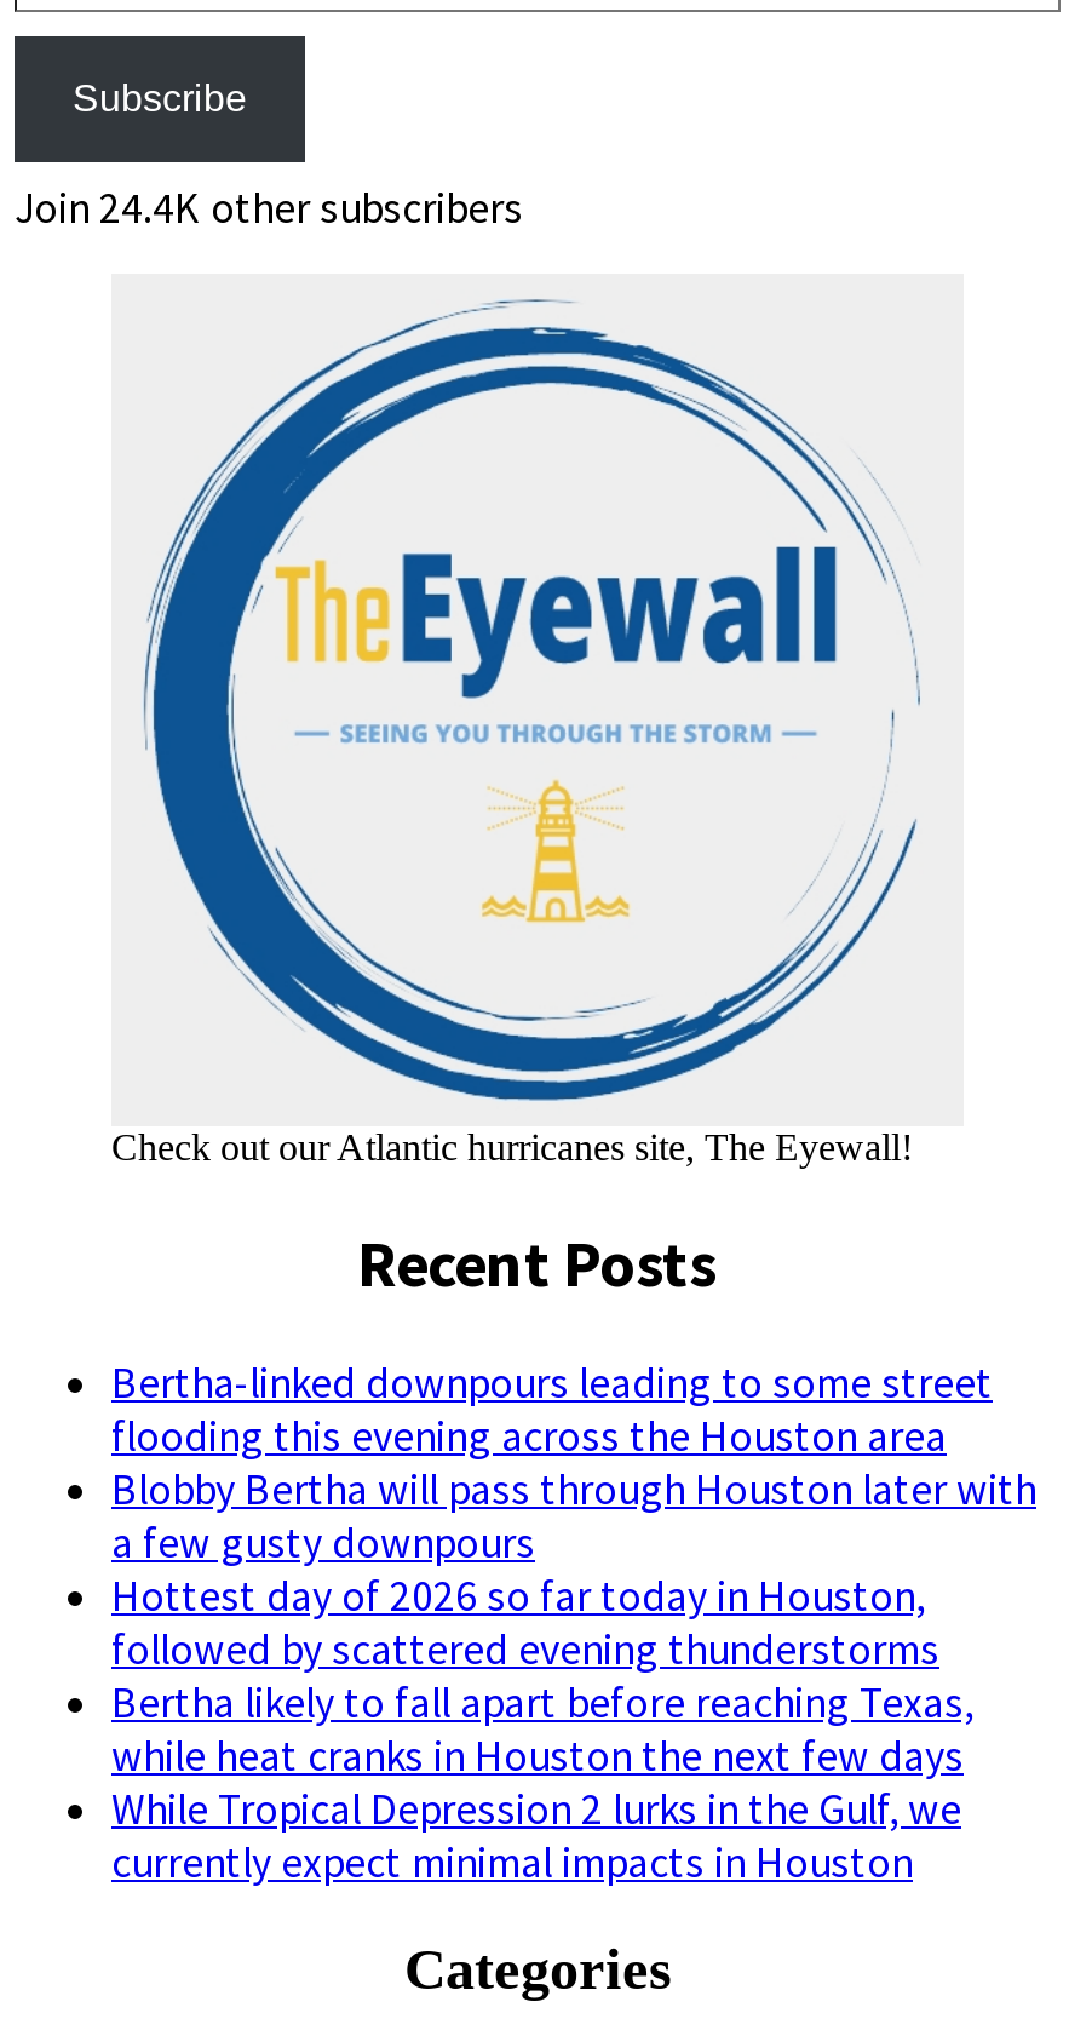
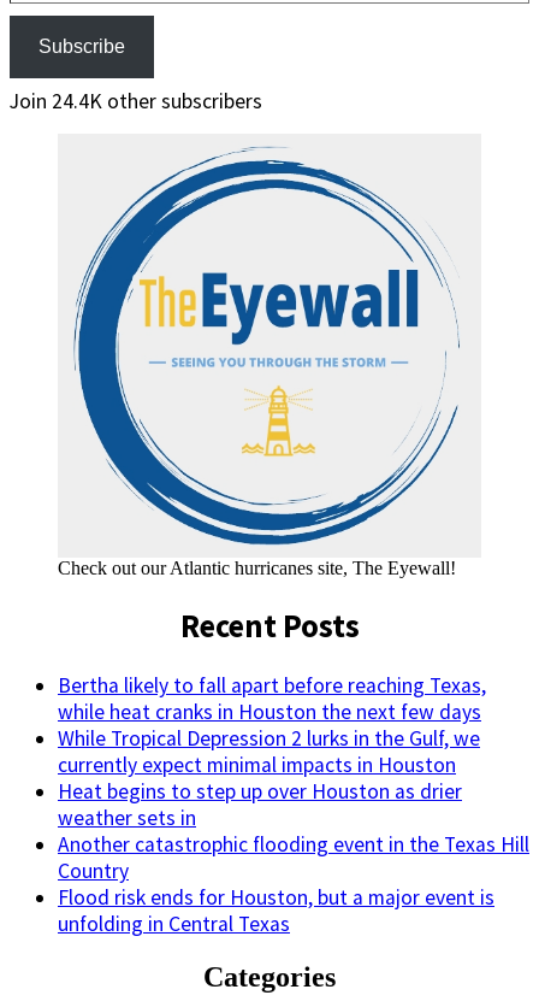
[111,1356,1036,1676] Bertha-linked downpours leading to some street | flooding this evening across the Houston area | Blobby Bertha will pass through Houston later with | a few gusty downpours | Hottest day of 2026 so far today in Houston, | followed by scattered evening thunderstorms -> none
moved [111,1676,973,1889] -> [58,672,486,778]: Bertha likely to fall apart before reaching Texas, | while heat cranks in Houston the next few days | While Tropical Depression 2 lurks in the Gulf, we | currently expect minimal impacts in Houston
none -> [58,778,529,937] Heat begins to step up over Houston as drier | weather sets in | Another catastrophic flooding event in the Texas Hill | Country | Flood risk ends for Houston, but a major event is | unfolding in Central Texas

